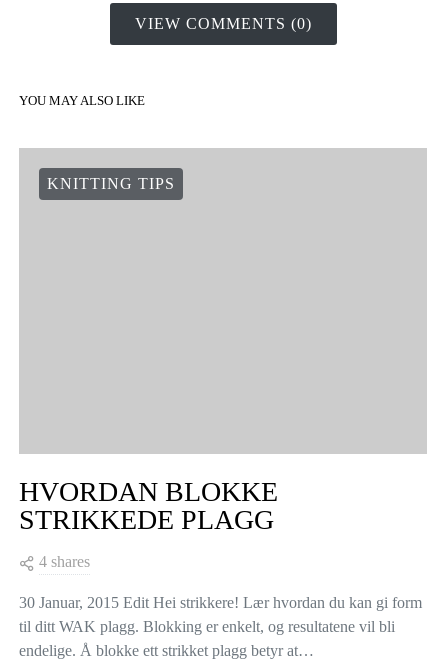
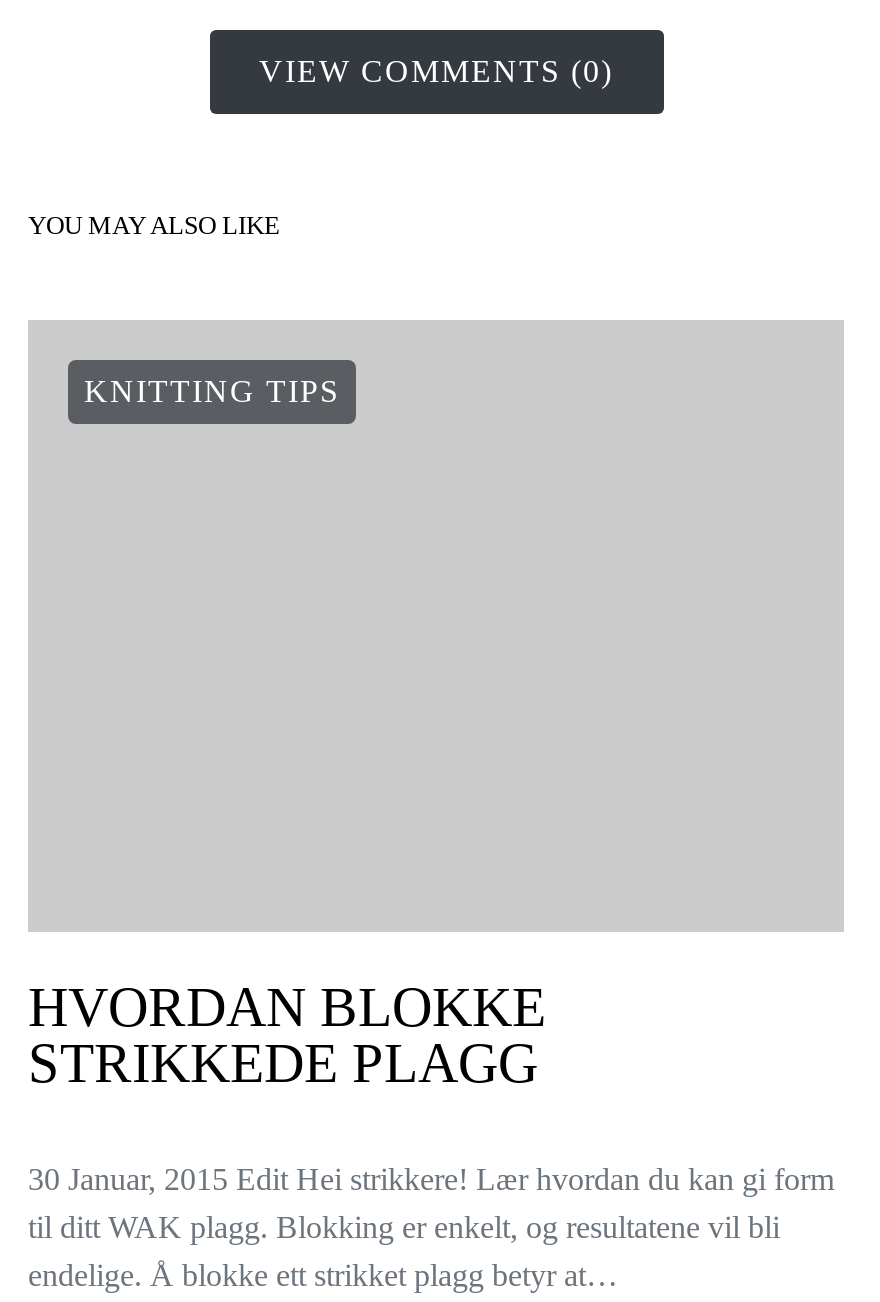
[39,553,90,570] 4 shares -> none

